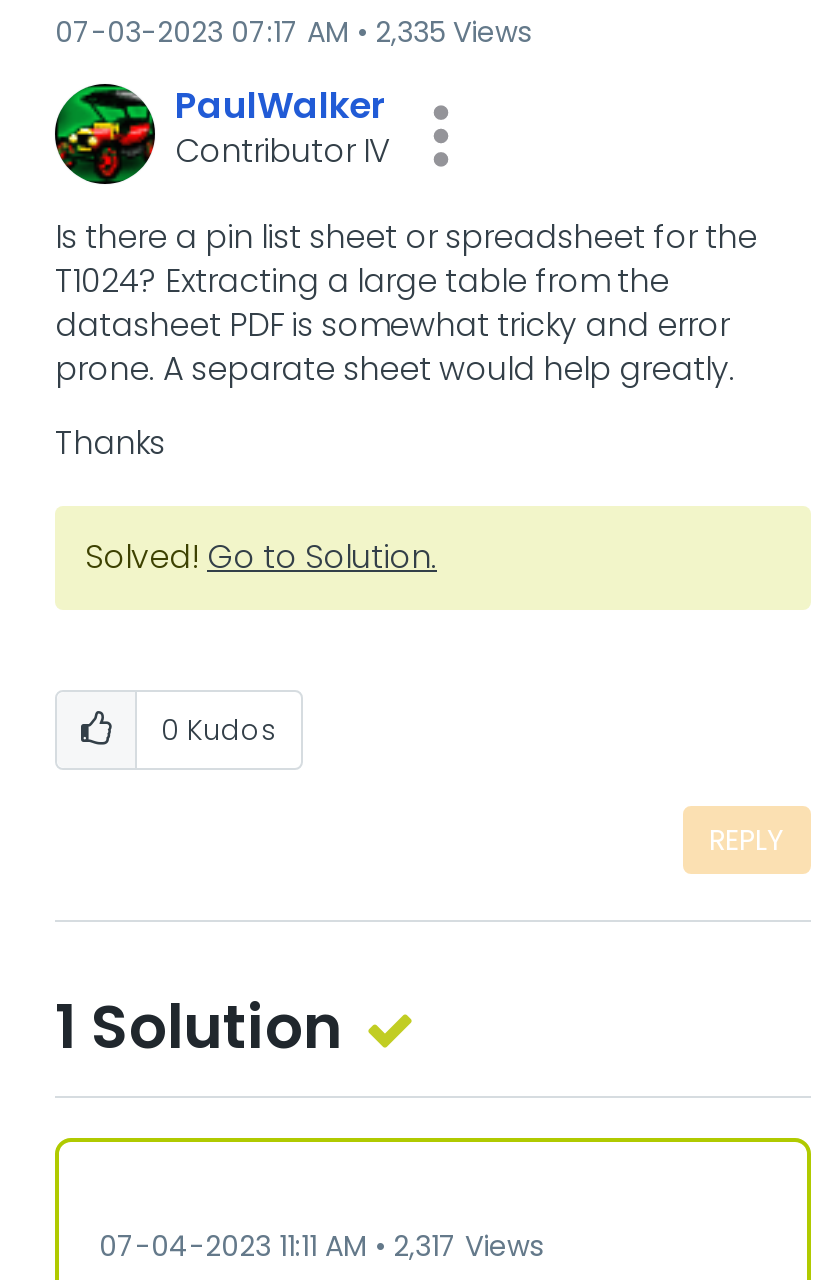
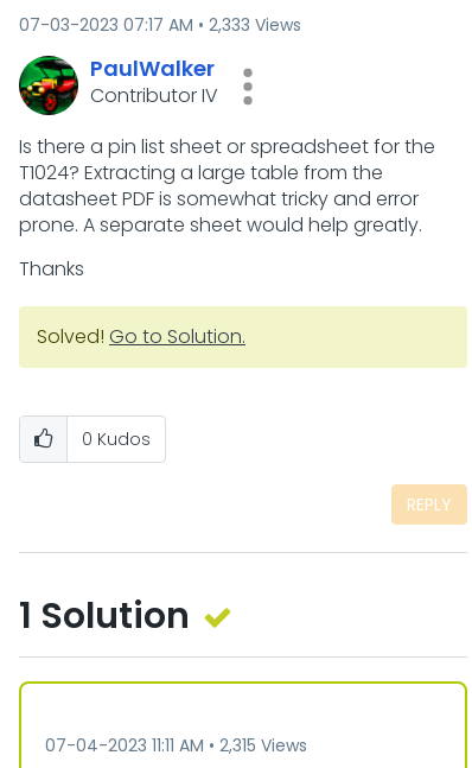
[55,12,531,52] 07-03-2023 07:17 AM 2,335 Views -> [19,13,301,37] 07-03-2023 07:17 AM 2,333 Views
[99,1226,543,1266] 07-04-2023 11:11 AM 2,317 Views -> [45,734,307,757] 07-04-2023 11:11 AM 2,315 Views

